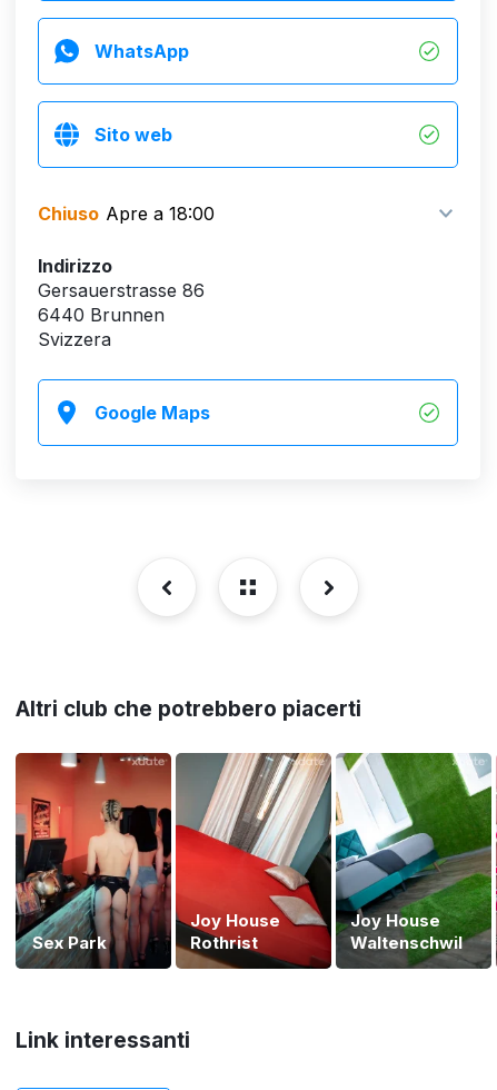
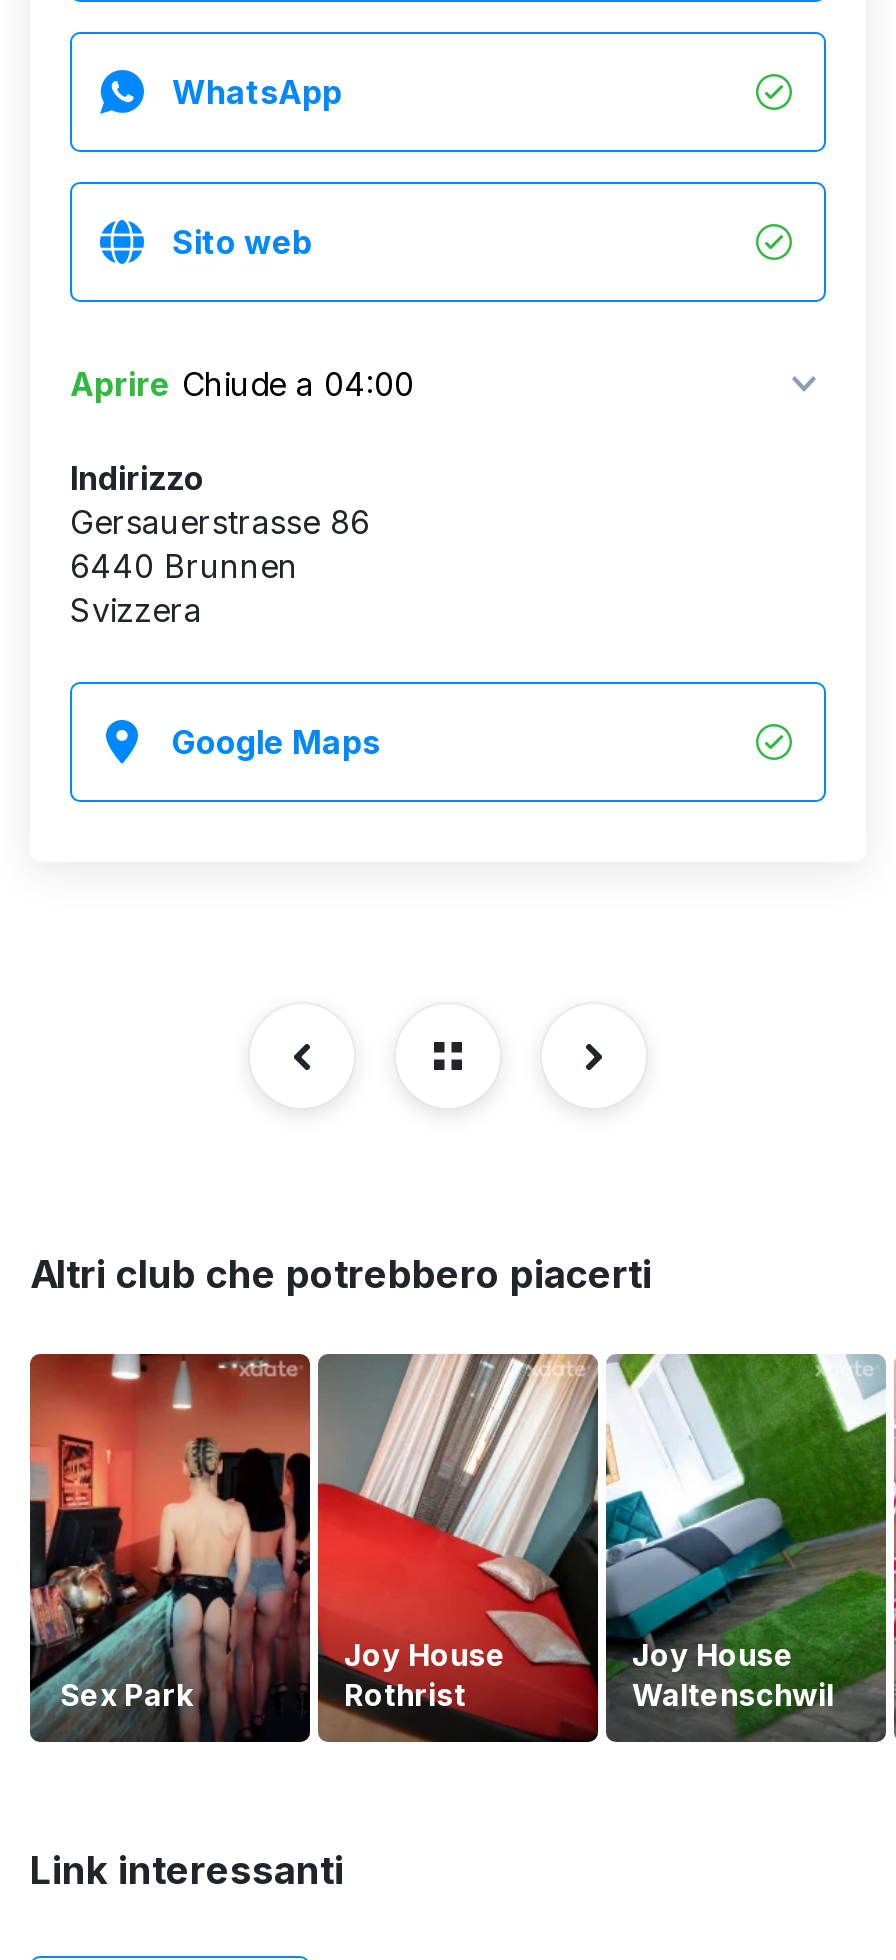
[38,202,215,225] Chiuso Apre a 18:00 -> [70,364,414,404] Aprire Chiude a 04:00

